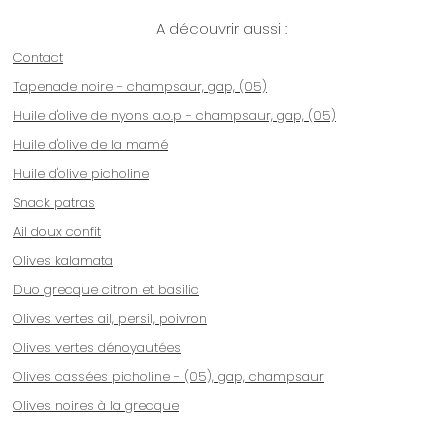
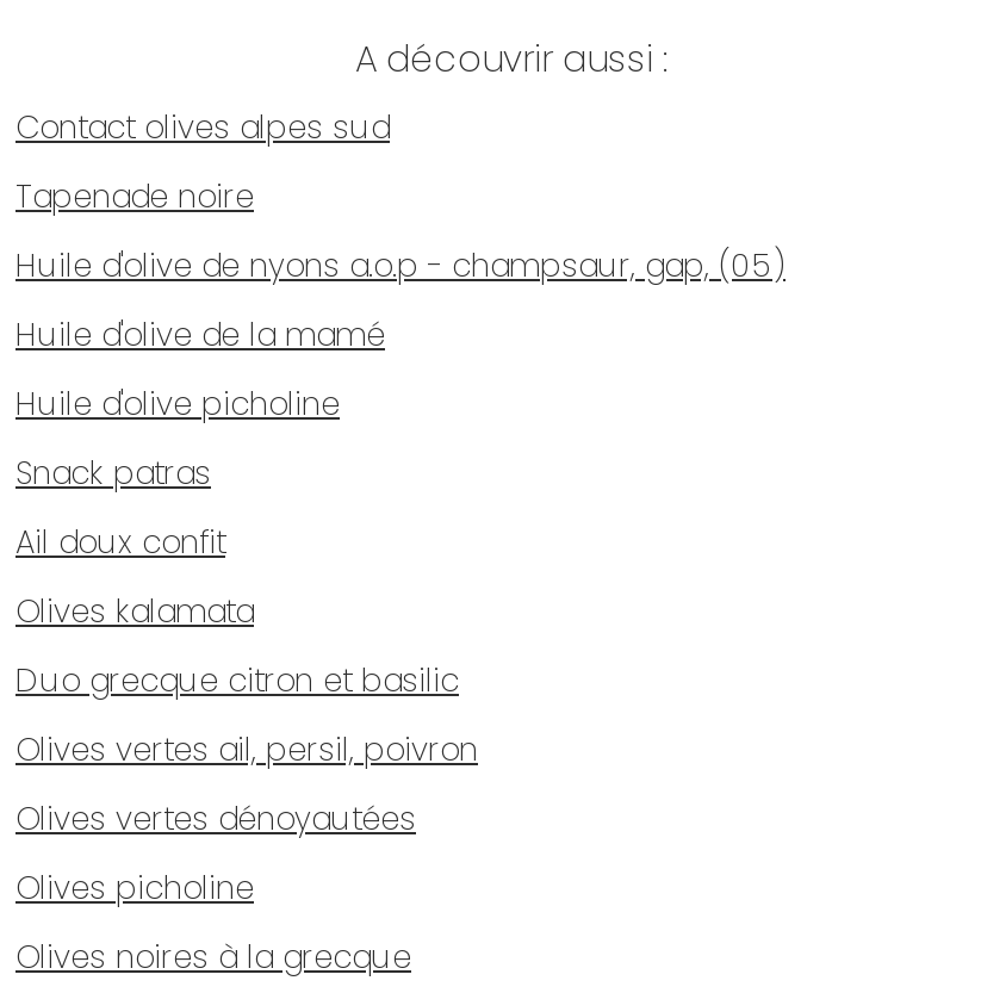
[13,48,63,67] Contact -> [15,106,390,151] Contact olives alpes sud
[13,77,267,96] Tapenade noire - champsaur, gap, (05) -> [15,175,254,221] Tapenade noire
[13,367,324,386] Olives cassées picholine - (05), gap, champsaur -> [15,867,254,912] Olives picholine

